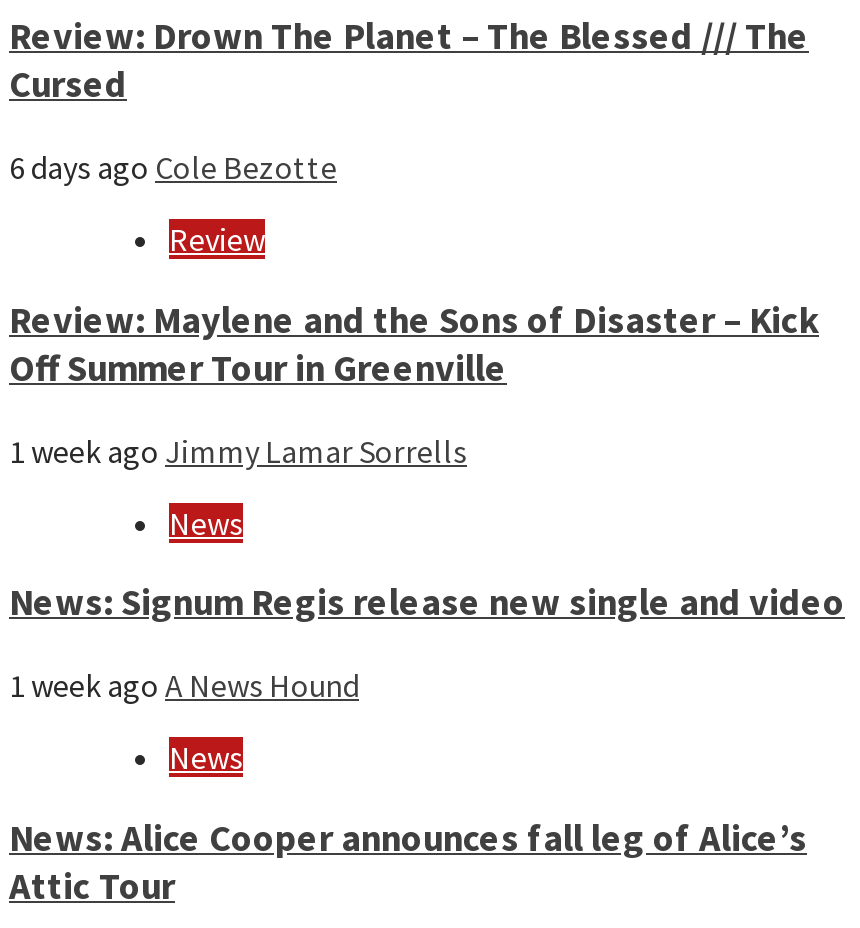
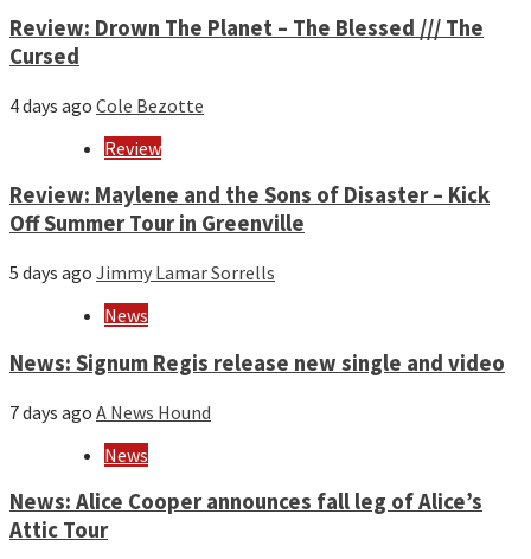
[9,147,337,187] 6 days ago Cole Bezotte -> [9,93,204,117] 4 days ago Cole Bezotte
[9,430,467,470] 1 week ago Jimmy Lamar Sorrells -> [9,261,275,284] 5 days ago Jimmy Lamar Sorrells
[9,665,359,705] 1 week ago A News Hound -> [9,400,211,423] 7 days ago A News Hound

